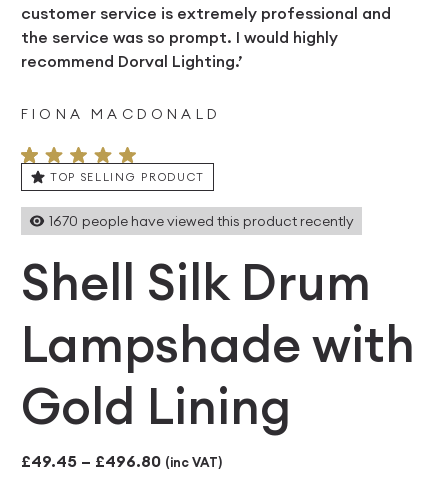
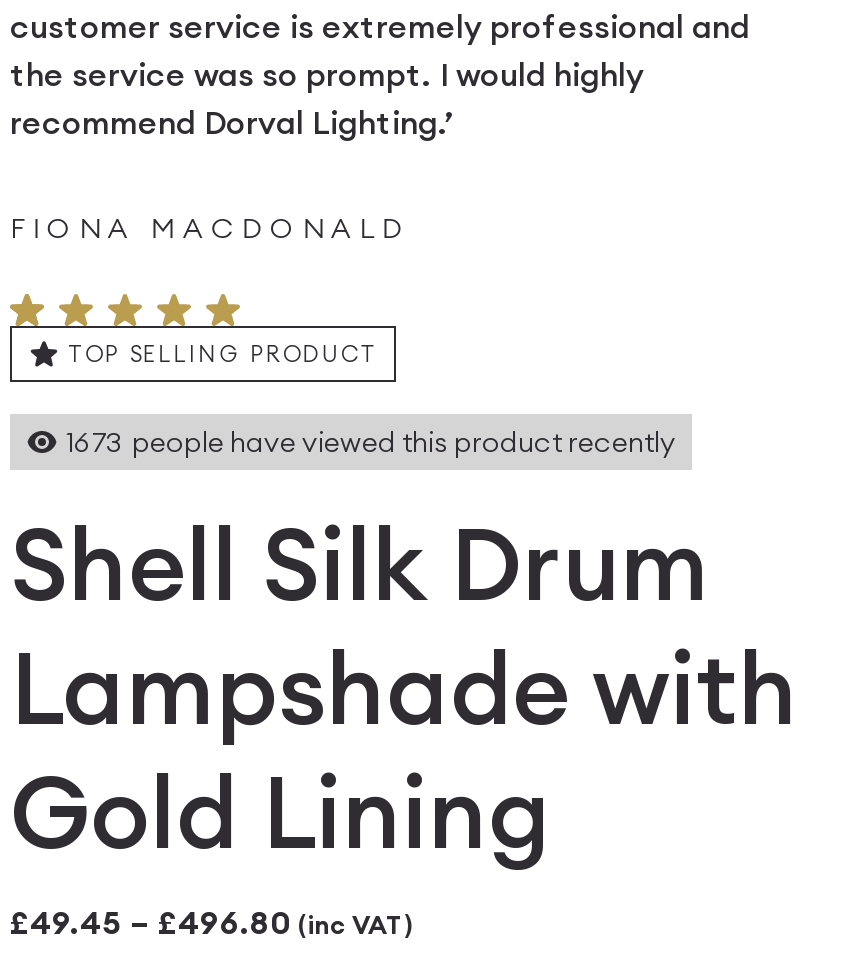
[49,212,354,230] 1670 people have viewed this product recently -> [66,424,676,460] 1673 people have viewed this product recently

